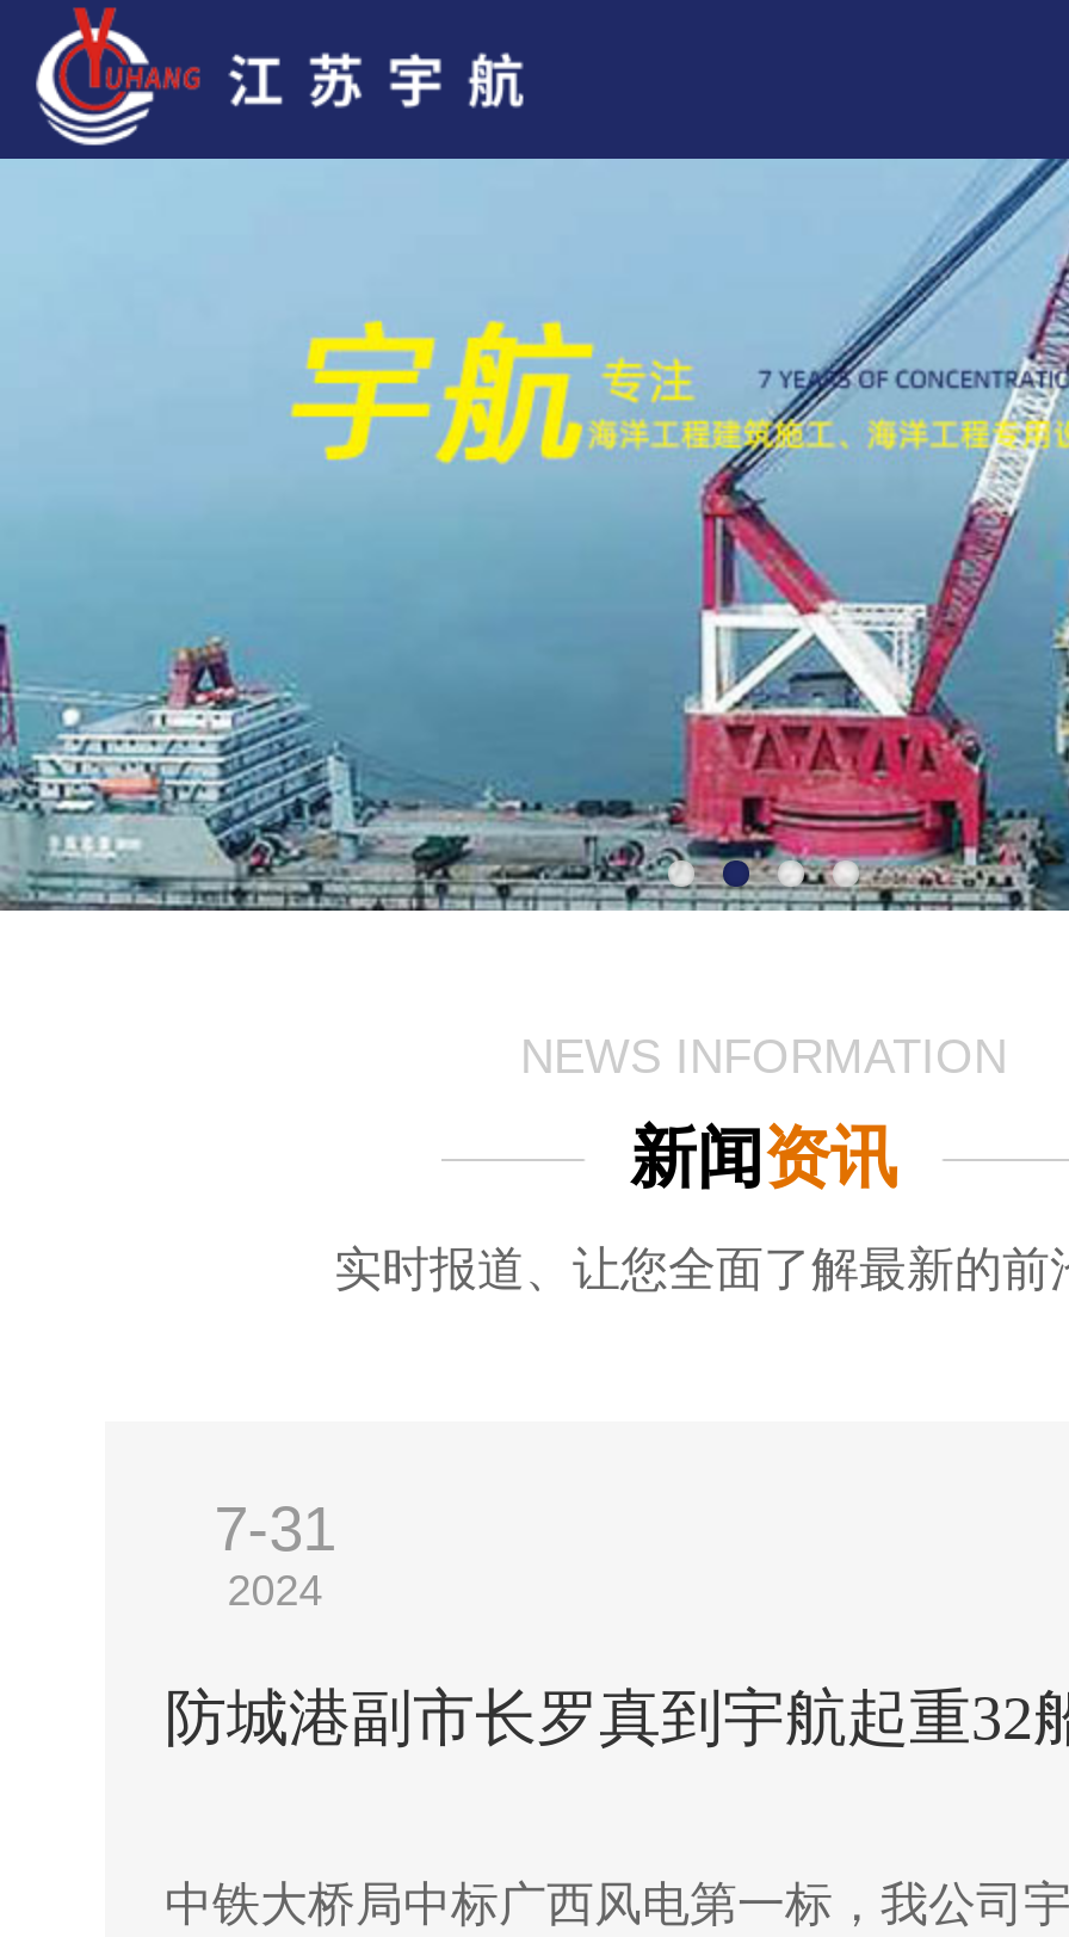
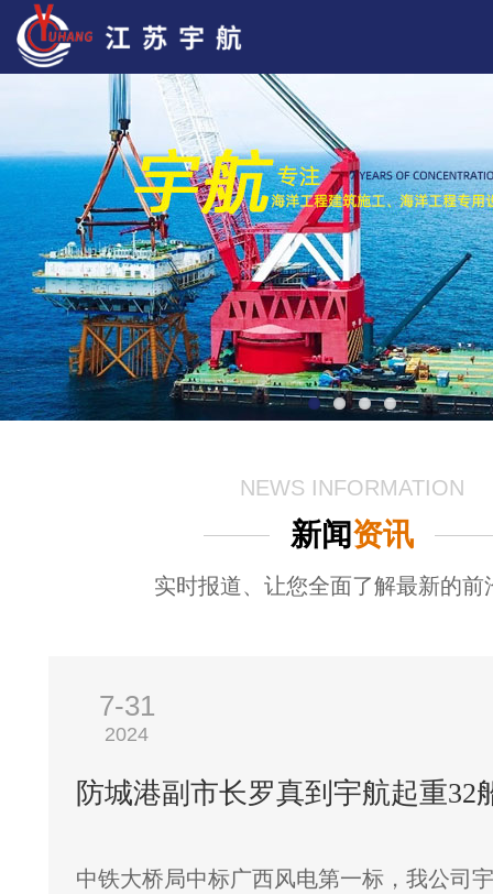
[7,156,1062,913] [image] -> [3,73,490,422] [image]

